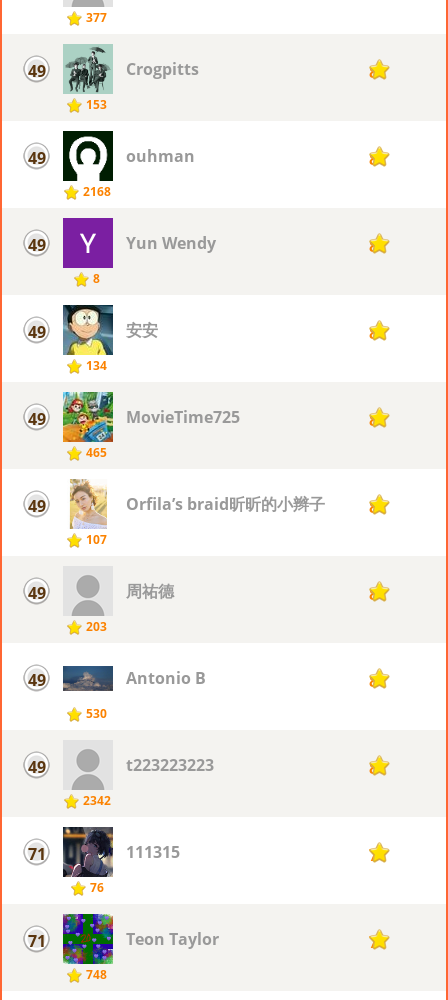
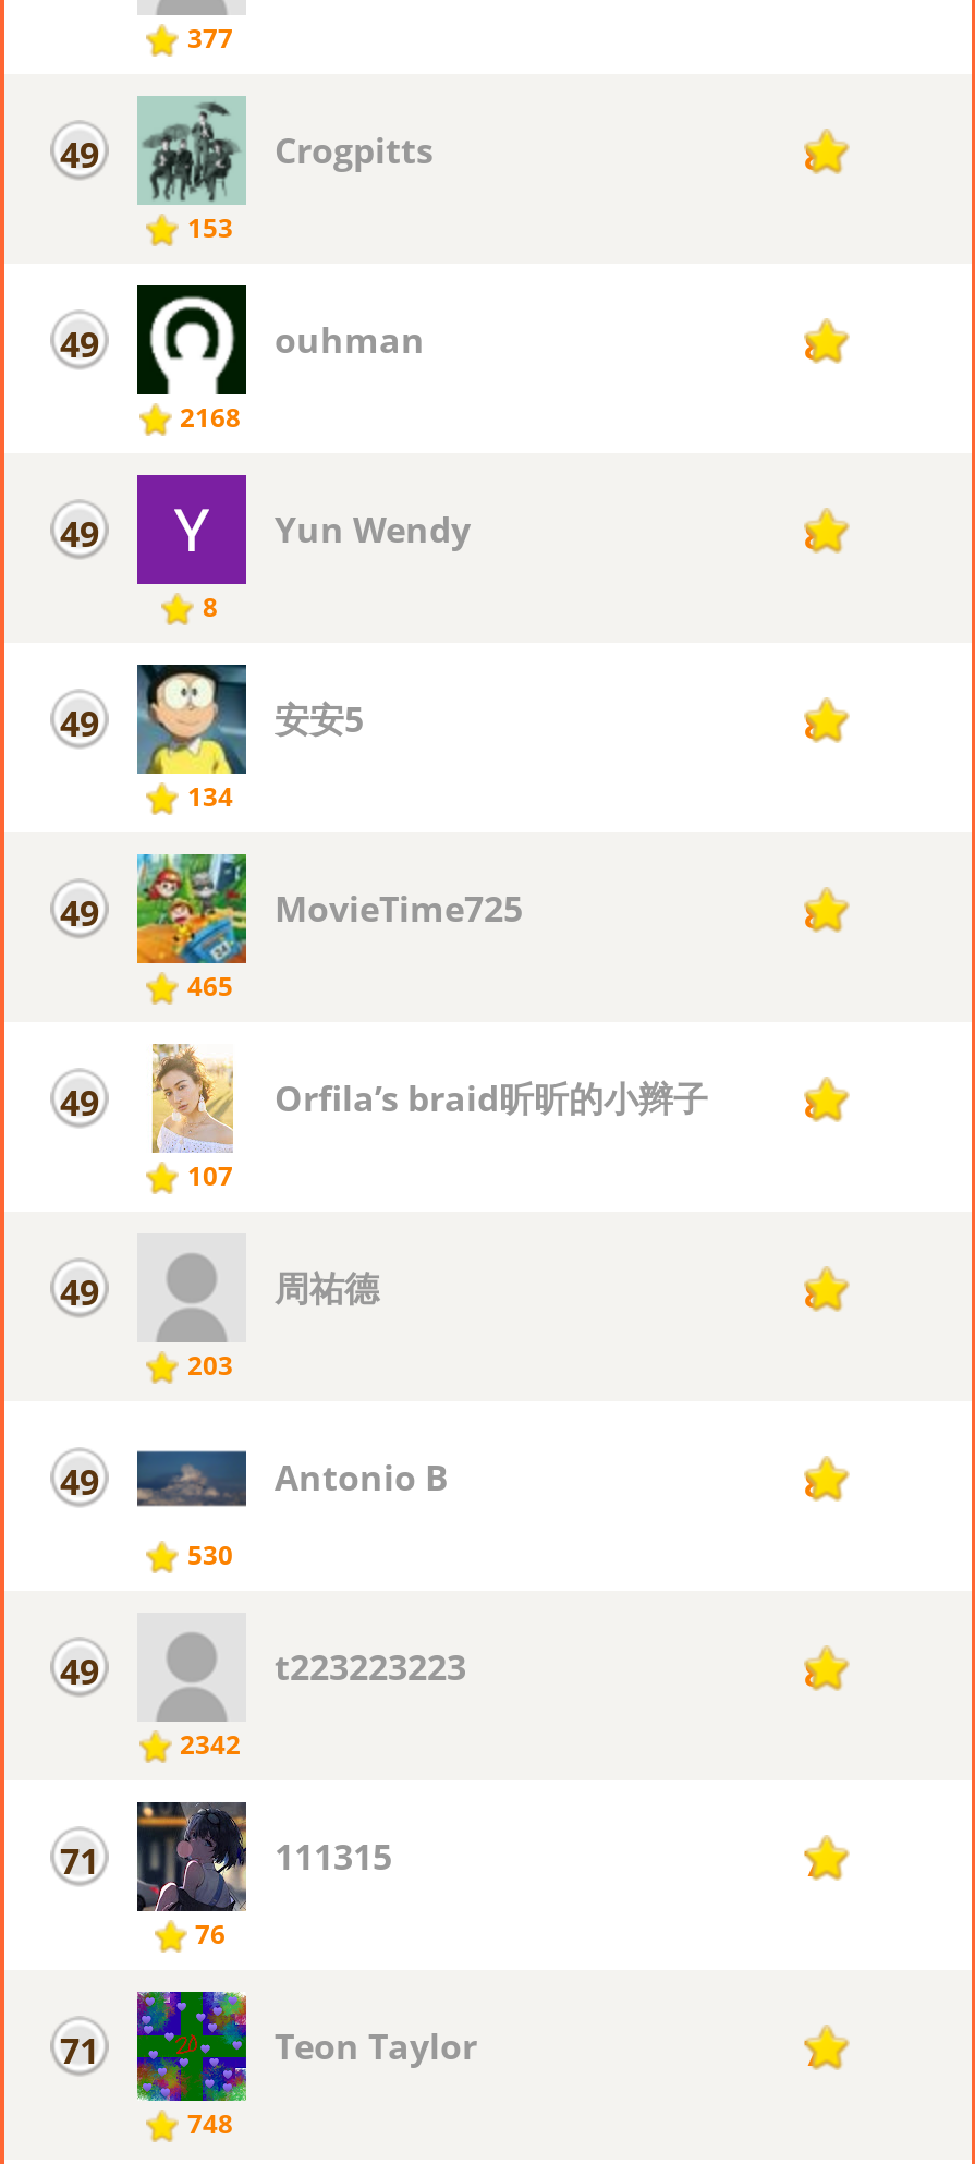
[126,318,158,340] 安安 -> [275,694,364,742] 安安5

